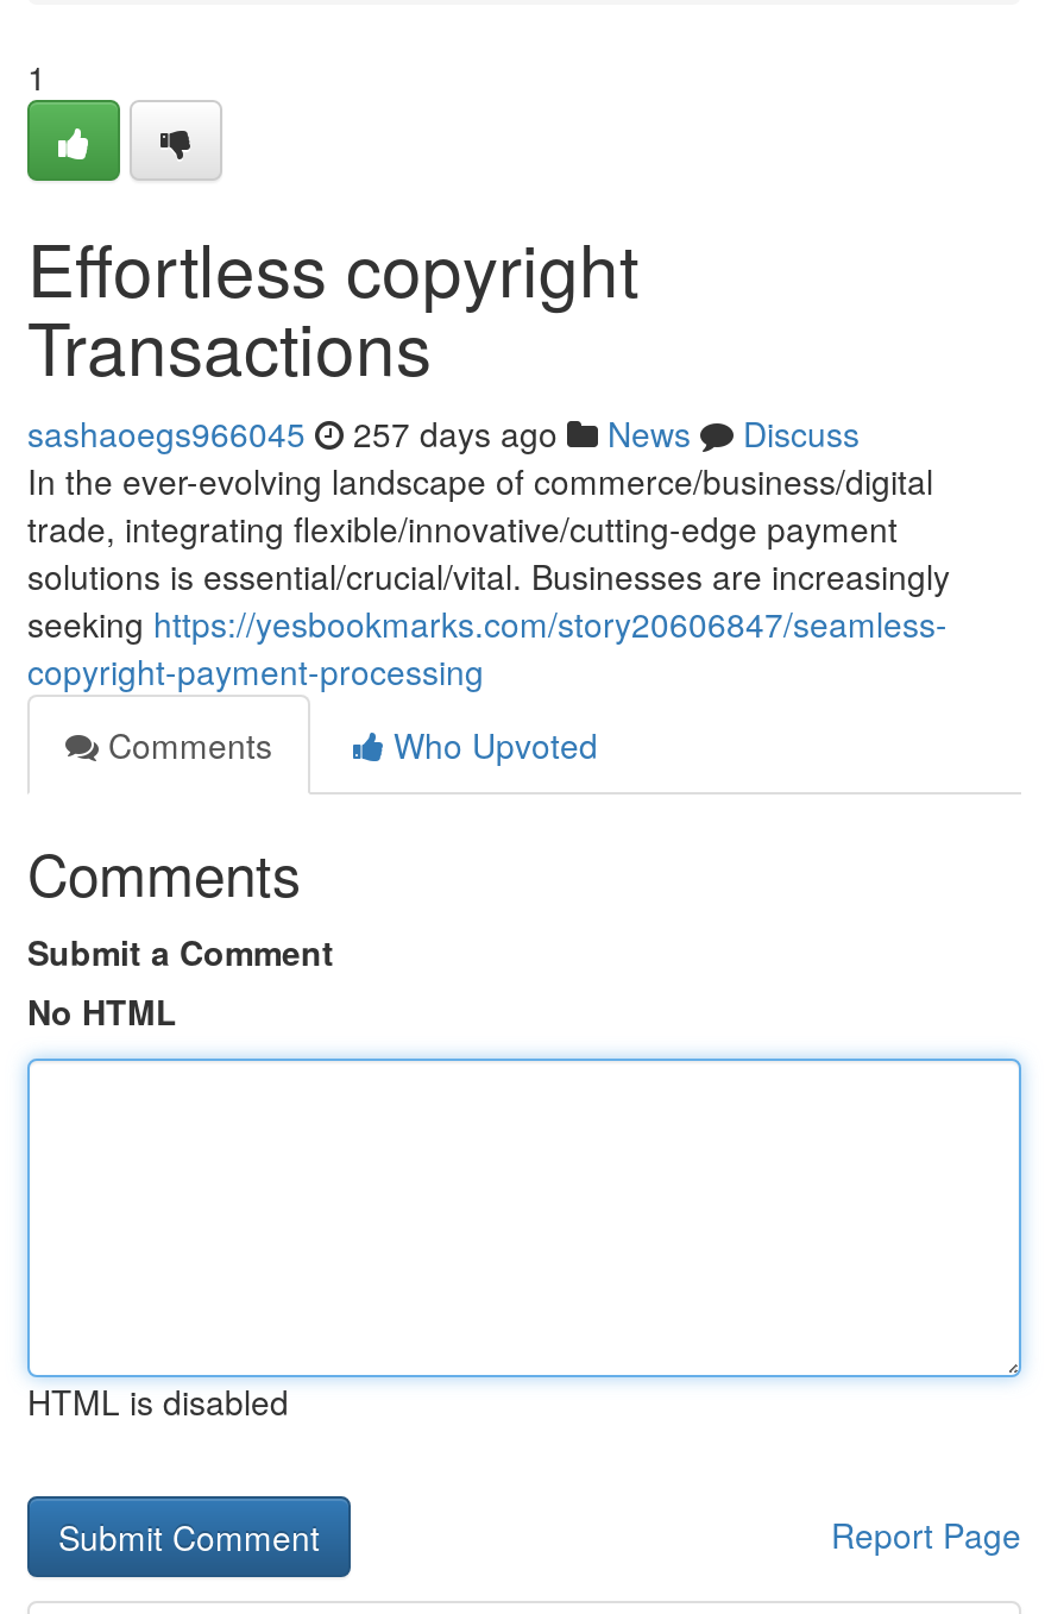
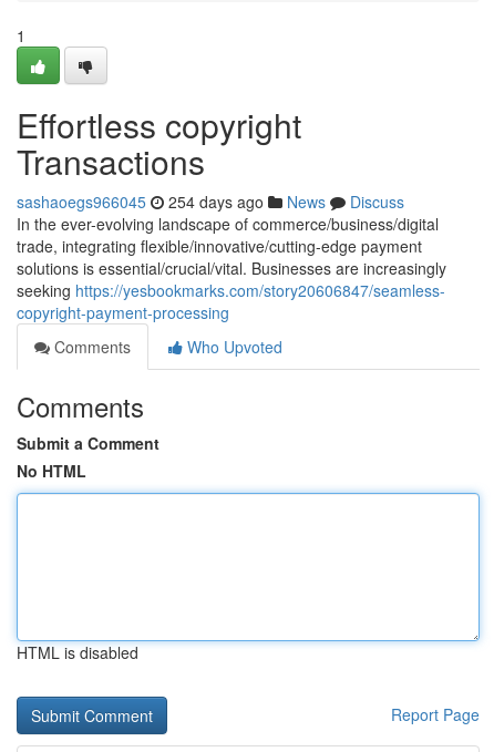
[27,409,860,457] sashaoegs966045 257 days ago News Discuss -> [17,190,404,213] sashaoegs966045 254 days ago News Discuss

